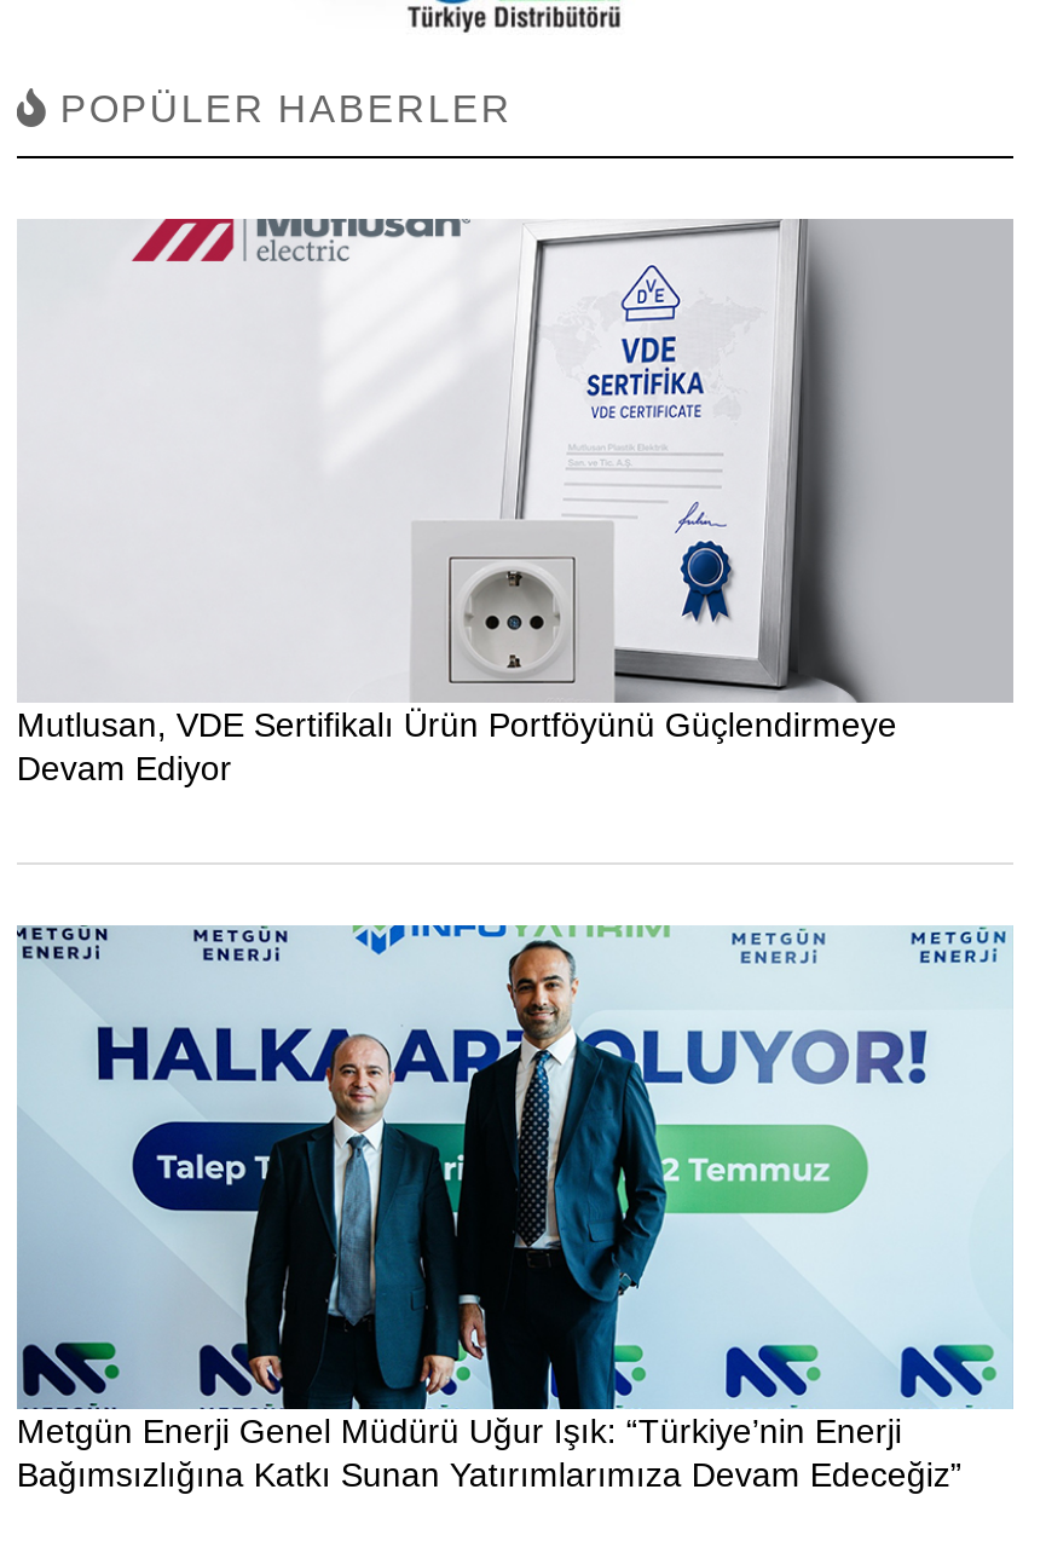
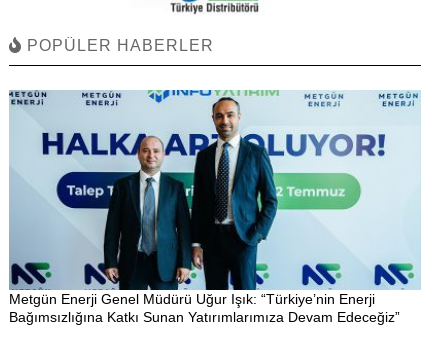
[17,218,1013,787] [image] | Mutlusan, VDE Sertifikalı Ürün Portföyünü Güçlendirmeye | Devam Ediyor -> none

